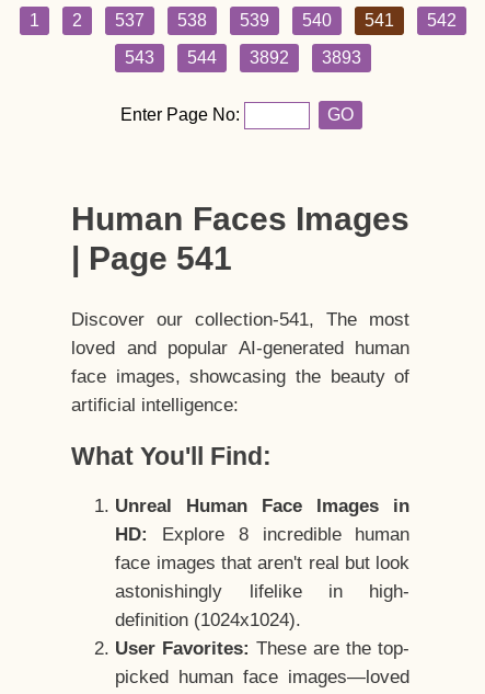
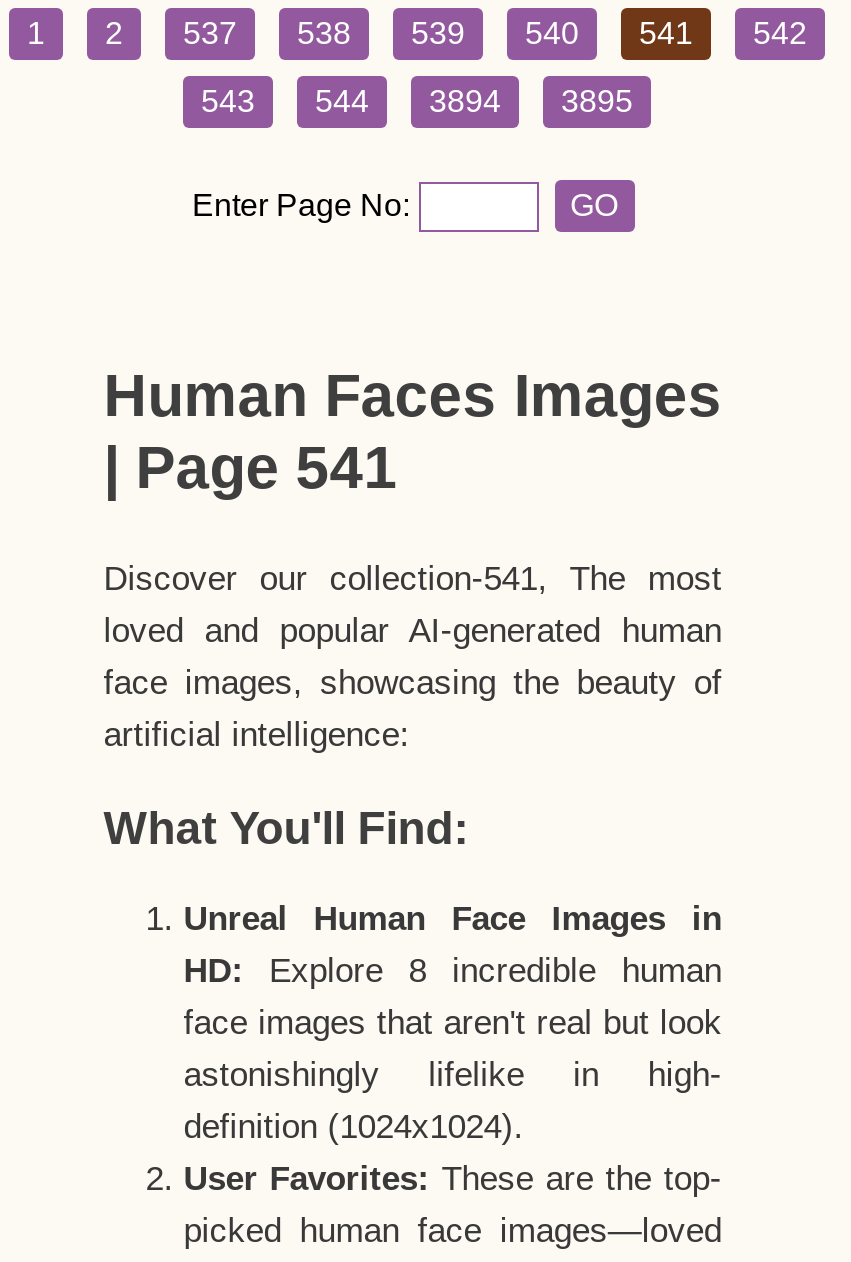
[250,48,289,67] 3892 -> [429,84,501,118] 3894
[322,48,361,67] 3893 -> [561,84,633,118] 3895

